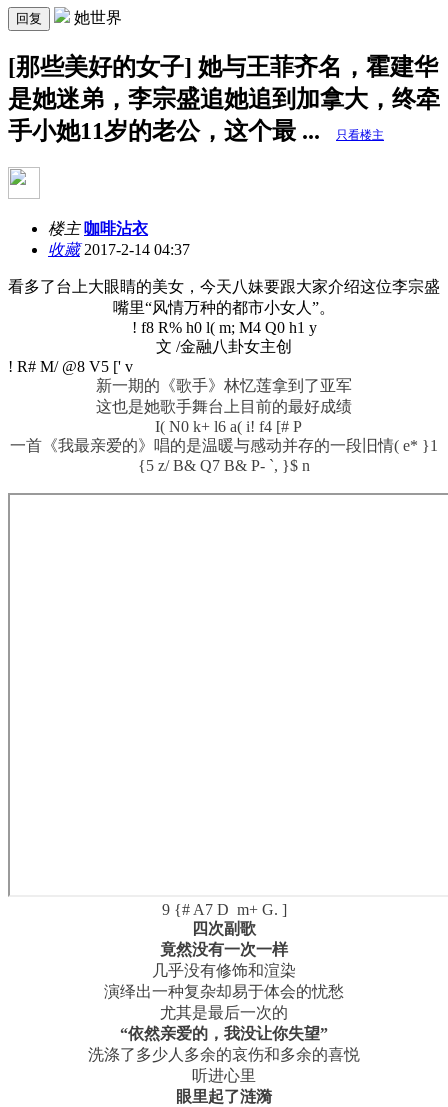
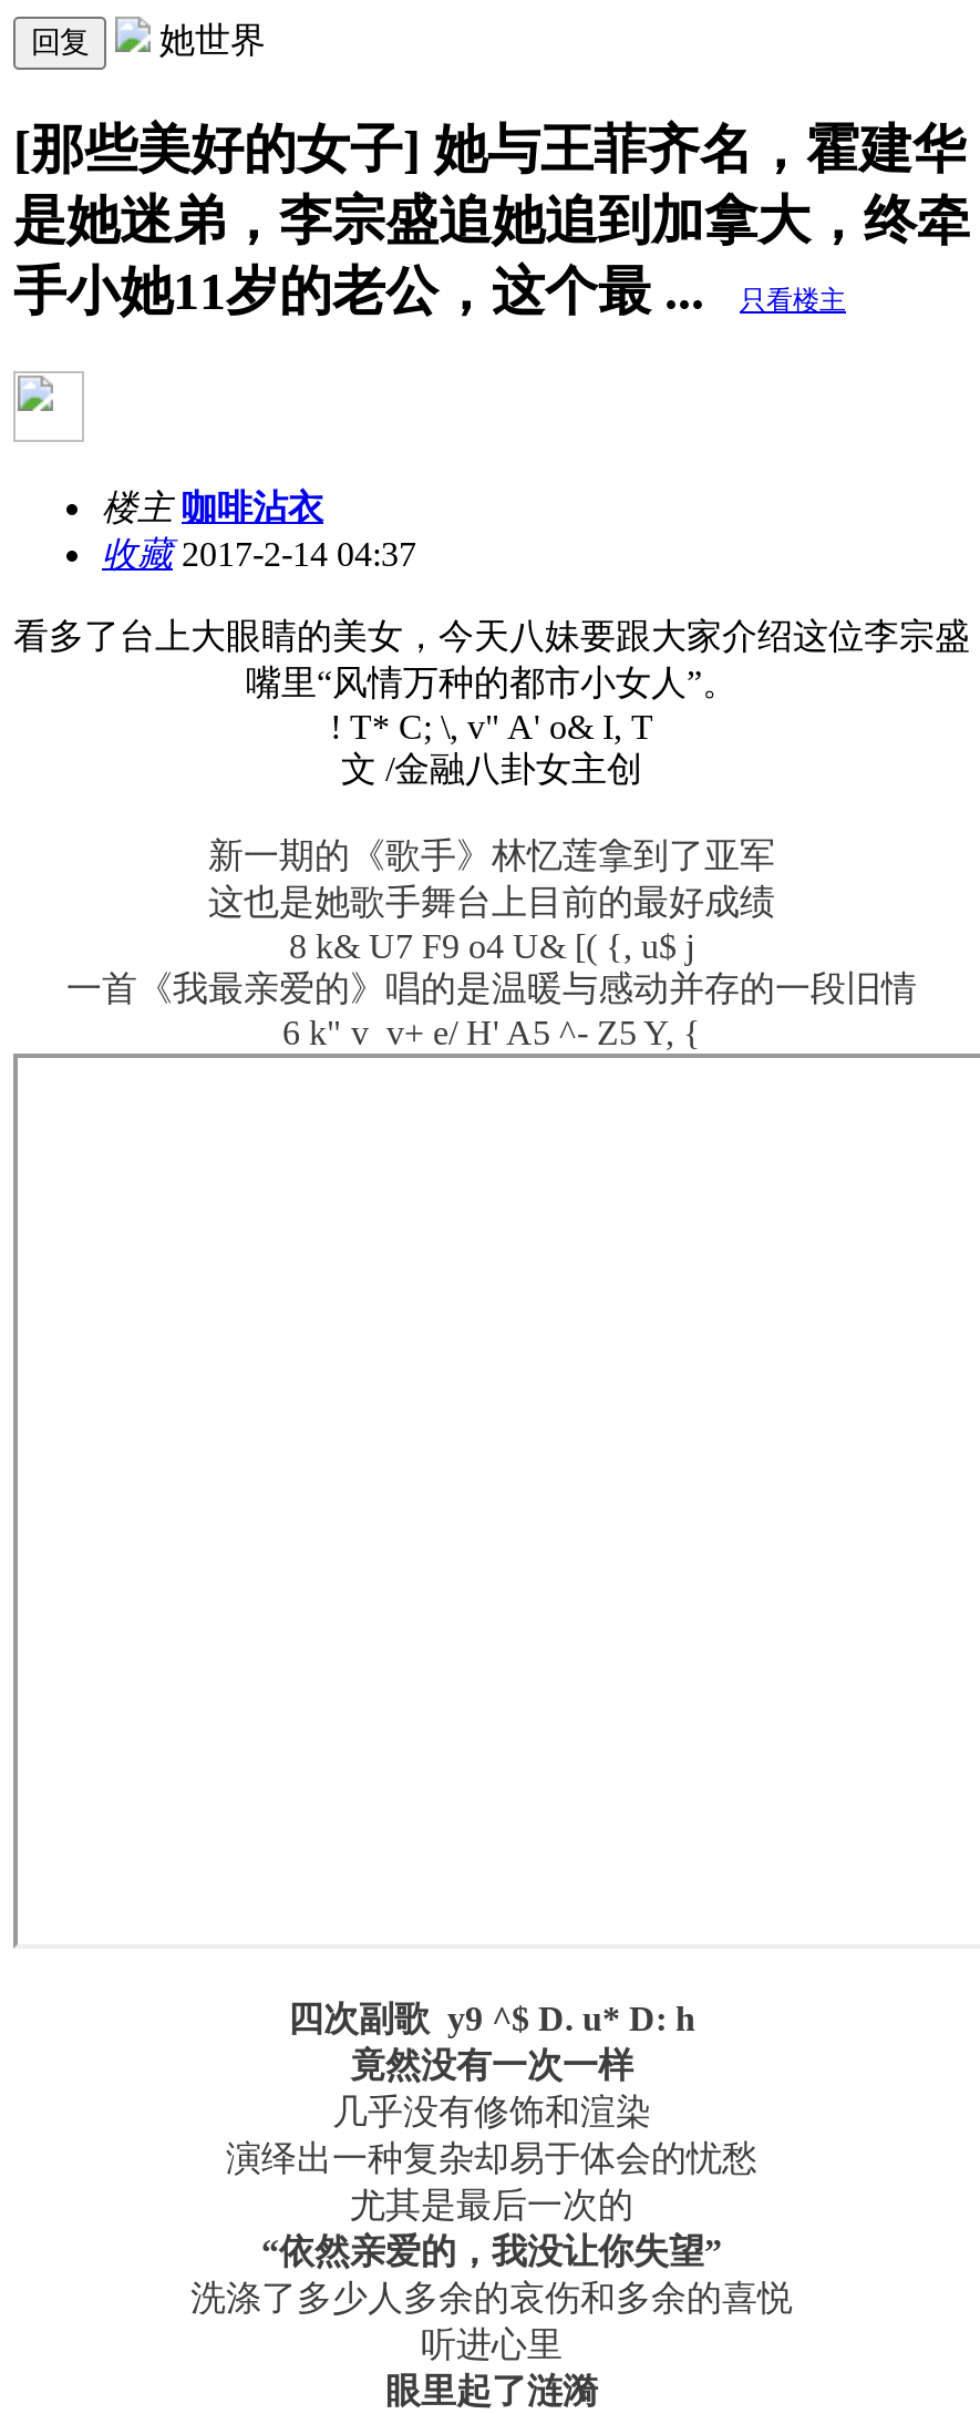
[131,319,316,336] ! f8 R% h0 l( m; M4 Q0 h1 y -> [330,707,653,745] ! T* C; \, v" A' o& I, T
[8,358,133,375] ! R# M/ @8 V5 [' v -> none
[10,418,438,474] I( N0 k+ l6 a( i! f4 [# P | 一首《我最亲爱的》唱的是温暖与感动并存的一段旧情( e* }1 | {5 z/ B& Q7 B& P- `, }$ n -> [66,927,917,1051] 8 k& U7 F9 o4 U& [( {, u$ j | 一首《我最亲爱的》唱的是温暖与感动并存的一段旧情 | 6 k" v v+ e/ H' A5 ^- Z5 Y, {
[161,901,286,937] 9 {# A7 D m+ G. ] | 四次副歌 -> [288,1999,695,2037] 四次副歌y9 ^$ D. u* D: h

